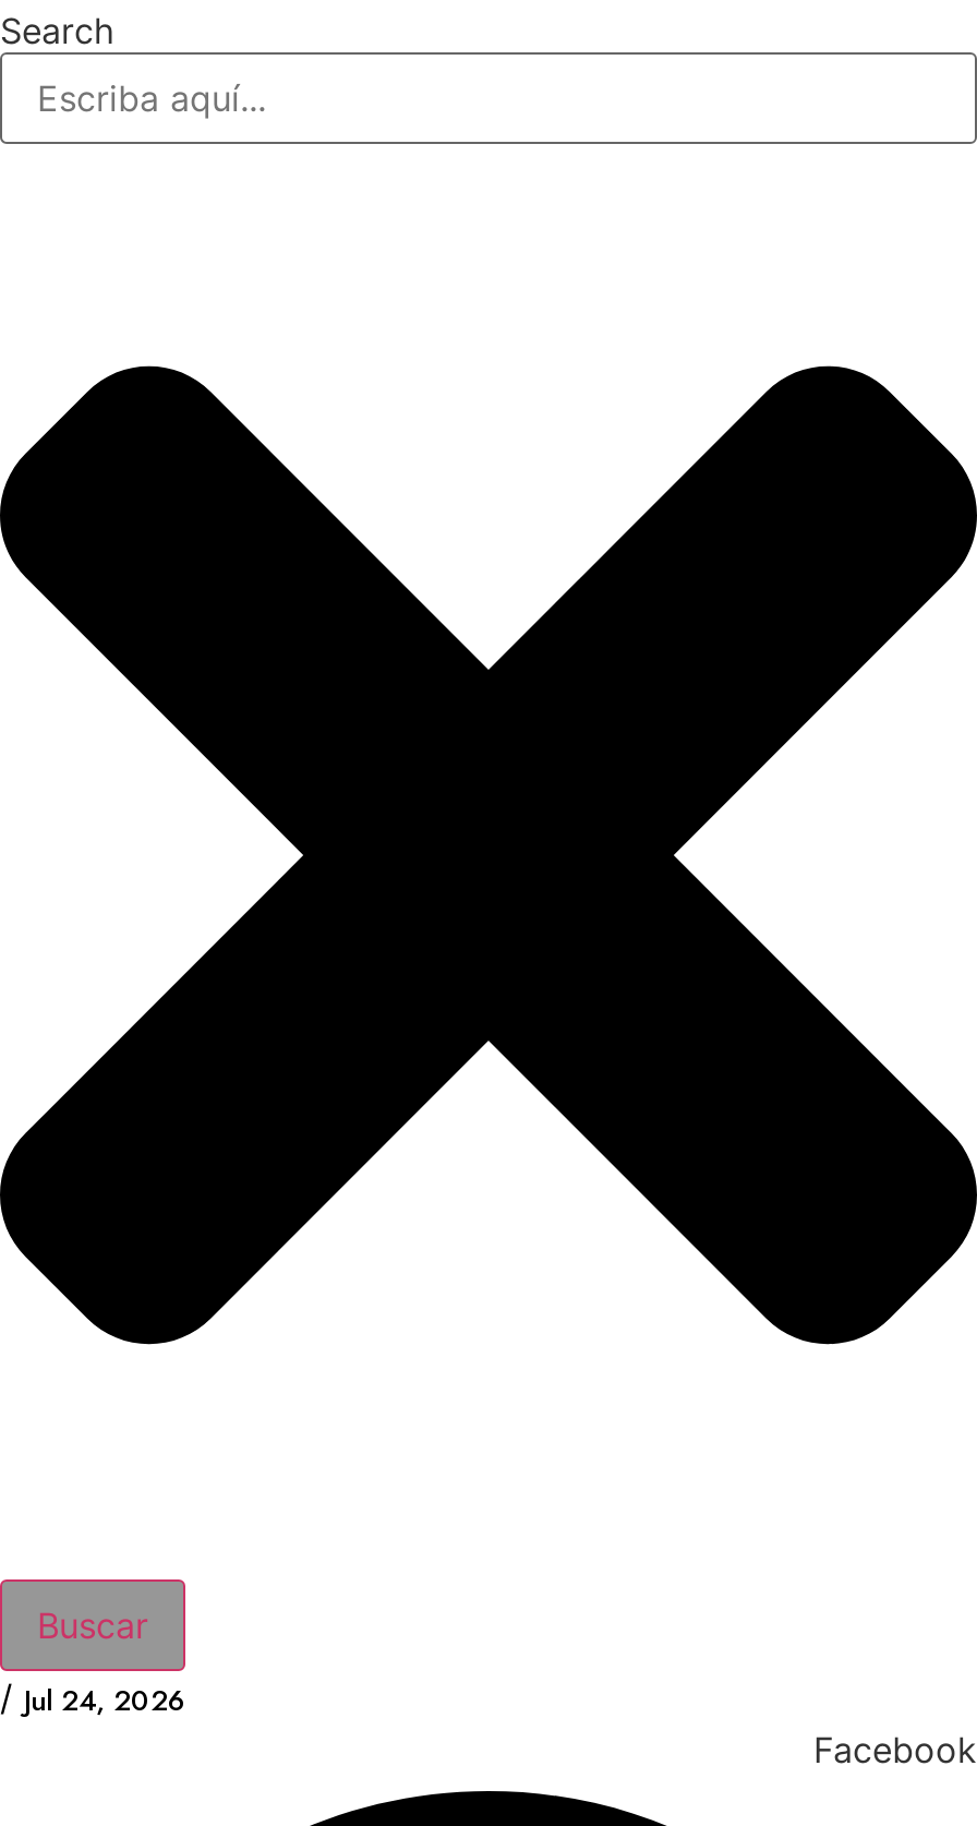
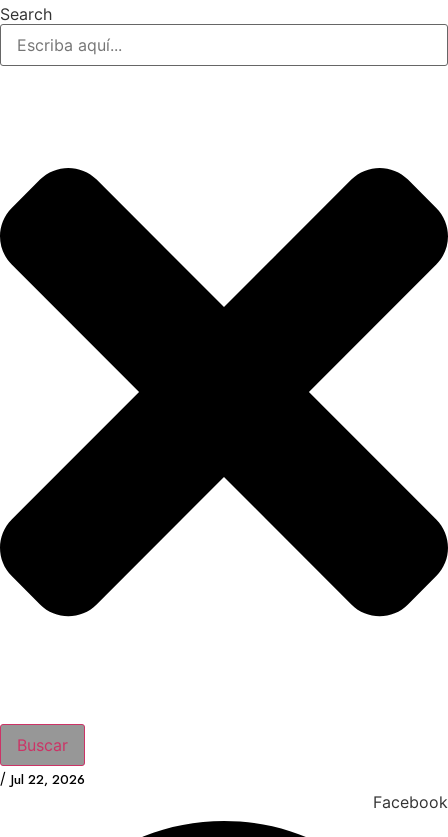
[0,1675,185,1720] / Jul 24, 2026 -> [0,768,85,789] / Jul 22, 2026

